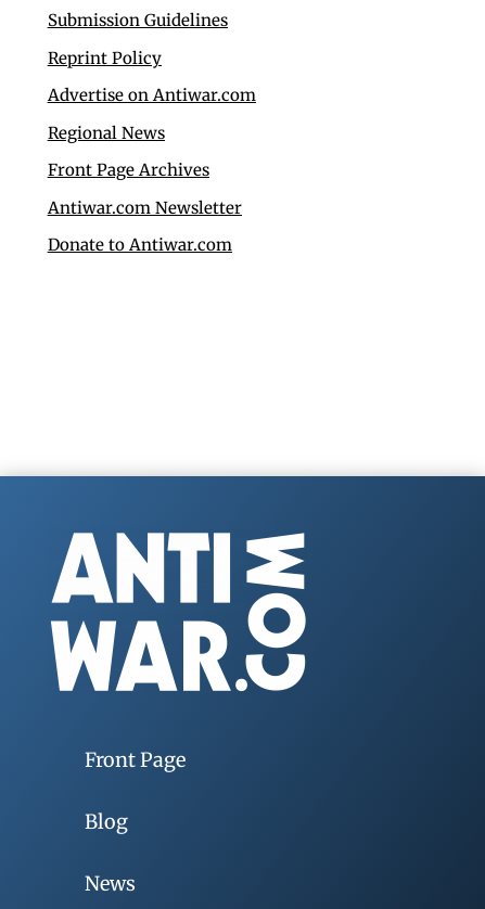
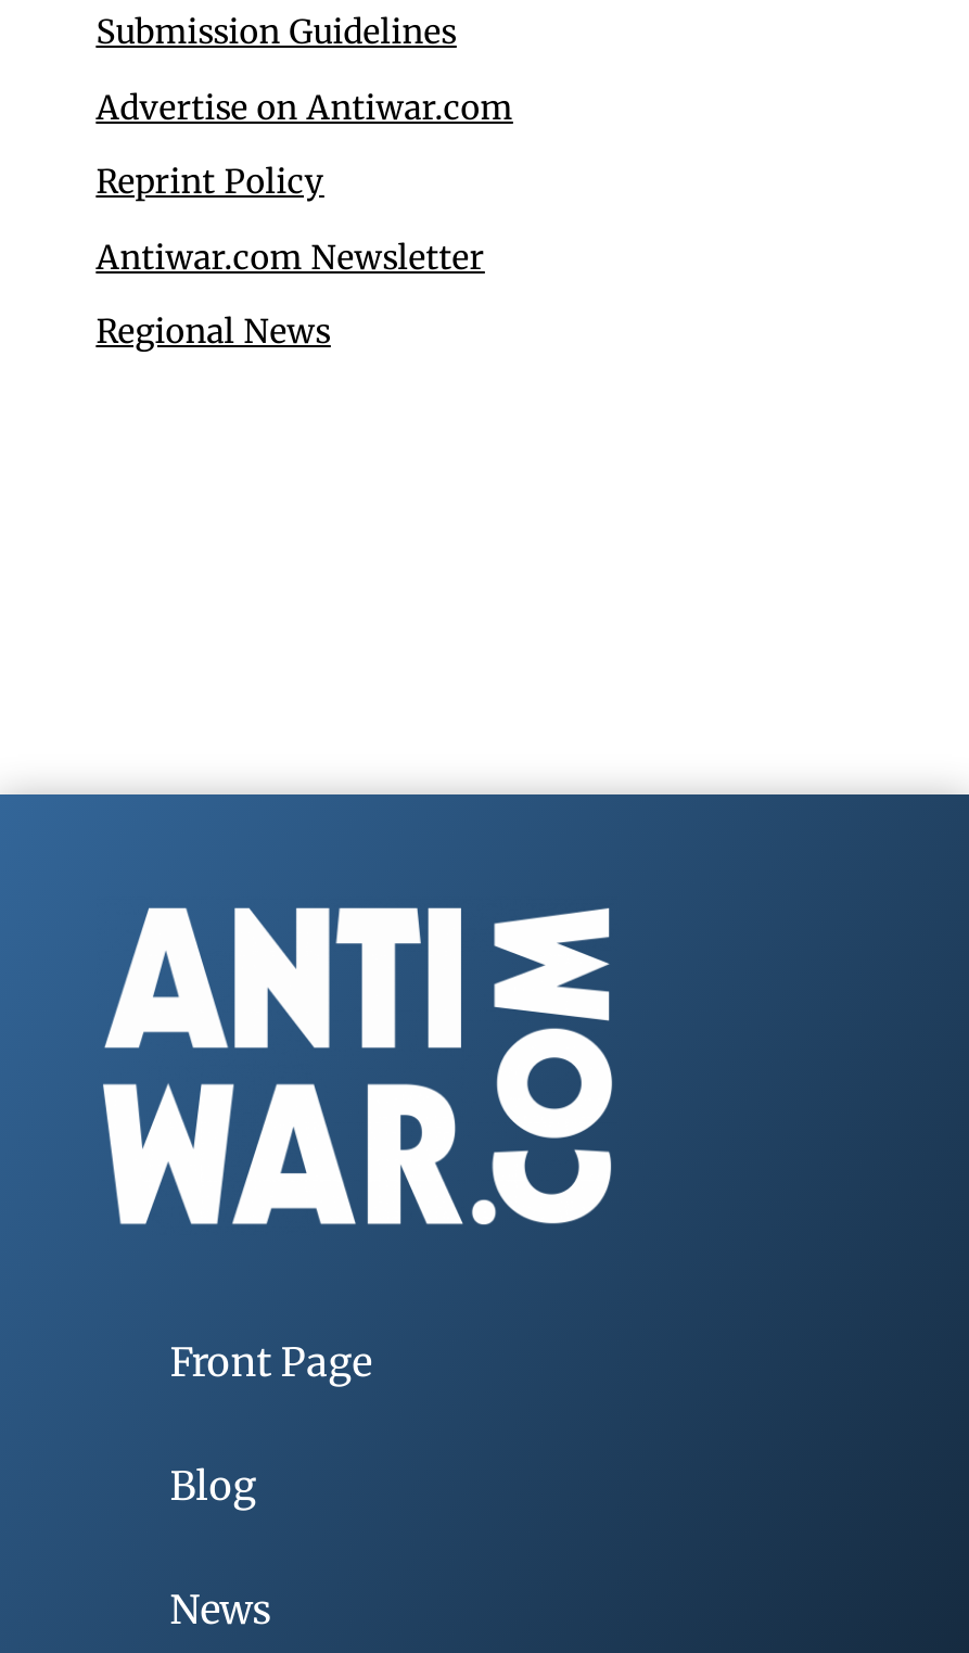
moved [48,47,161,68] -> [96,161,324,202]: Reprint Policy
moved [48,85,256,105] -> [96,86,513,127]: Advertise on Antiwar.com
moved [48,122,165,143] -> [96,311,331,352]: Regional News
[48,160,232,255] Front Page Archives | Donate to Antiwar.com -> none
moved [48,197,242,218] -> [96,236,485,277]: Antiwar.com Newsletter

